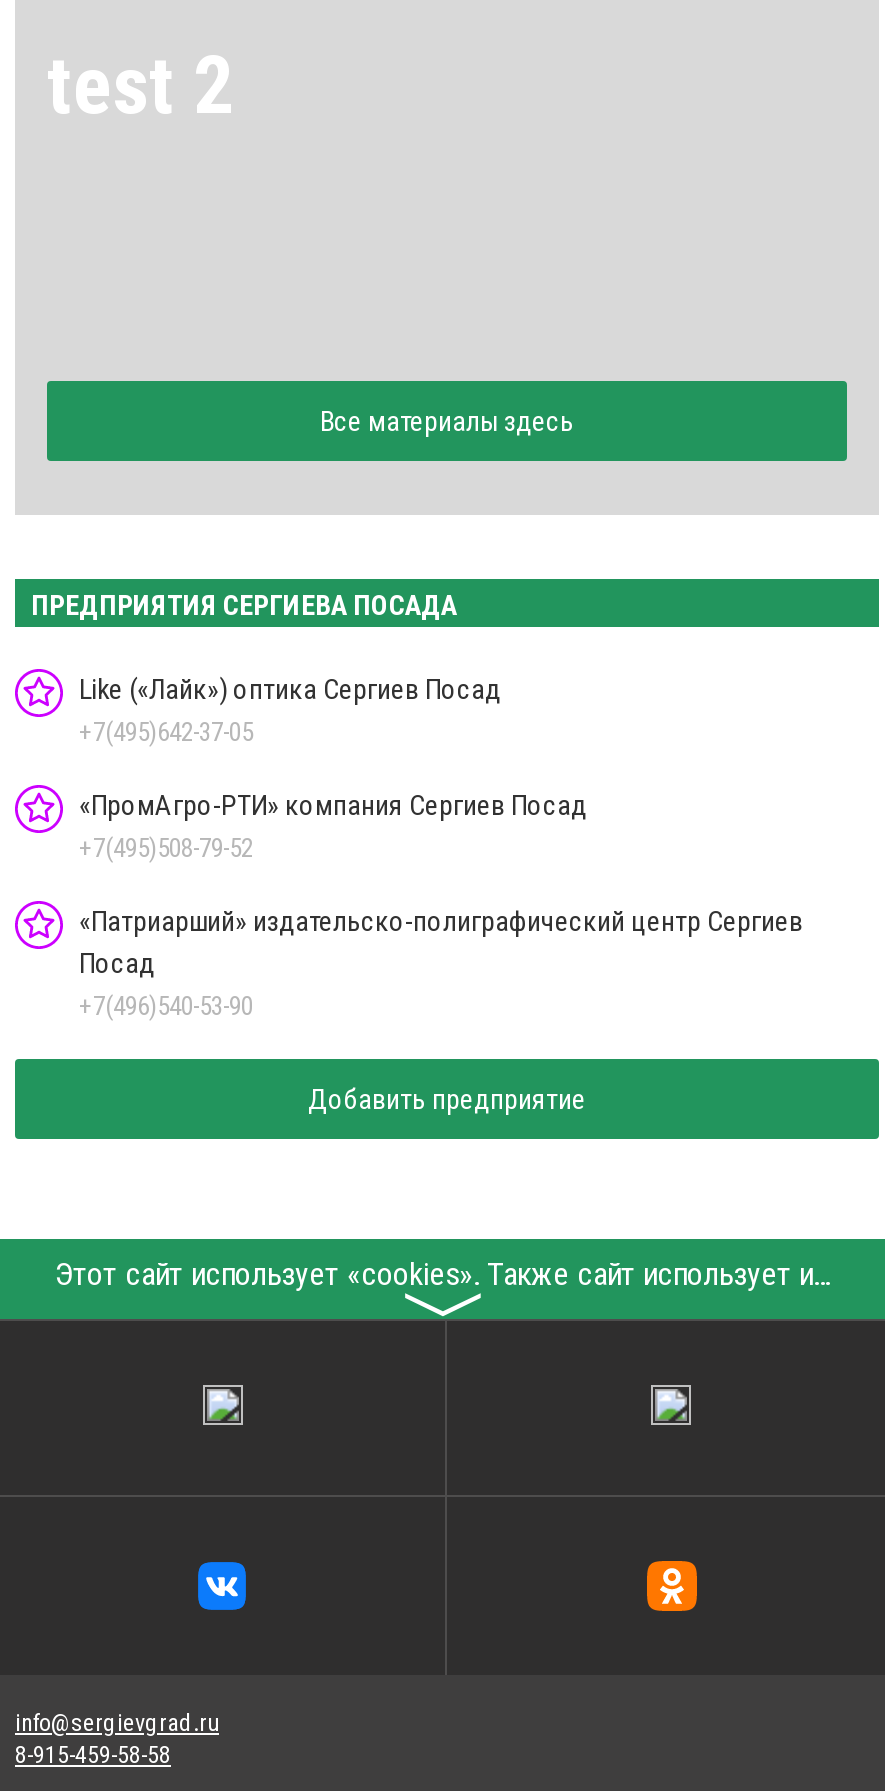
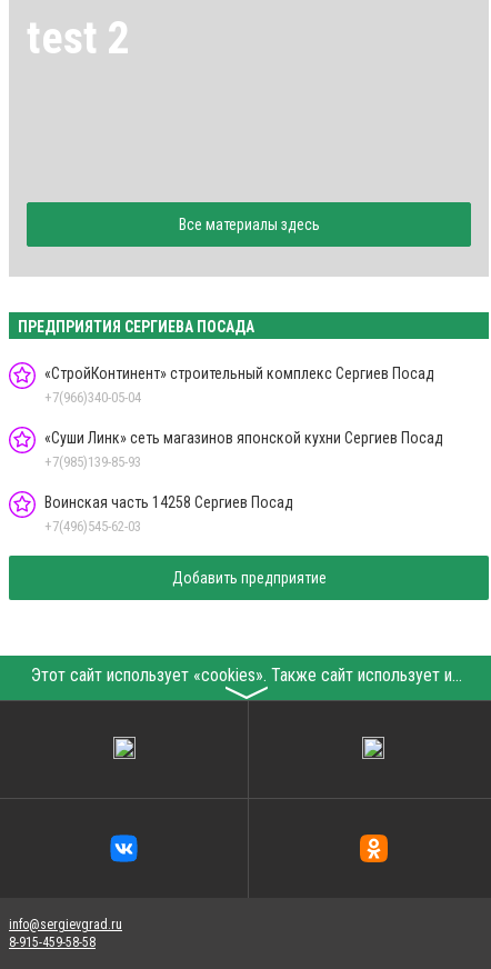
[79,673,501,747] Like («Лайк») оптика Сергиев Посад | +7(495)642-37-05 -> [44,365,434,406] «СтройКонтинент» строительный комплекс Сергиев Посад | +7(966)340-05-04
[79,789,587,863] «ПромАгро-РТИ» компания Сергиев Посад | +7(495)508-79-52 -> [44,429,443,470] «Суши Линк» сеть магазинов японской кухни Сергиев Посад | +7(985)139-85-93
[79,905,803,1021] «Патриарший» издательско-полиграфический центр Сергиев | Посад | +7(496)540-53-90 -> [44,494,293,535] Воинская часть 14258 Сергиев Посад | +7(496)545-62-03

